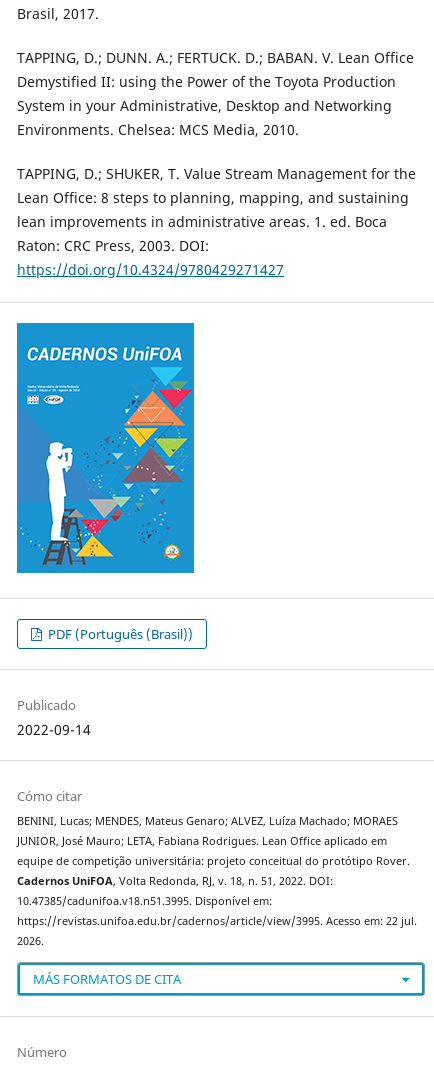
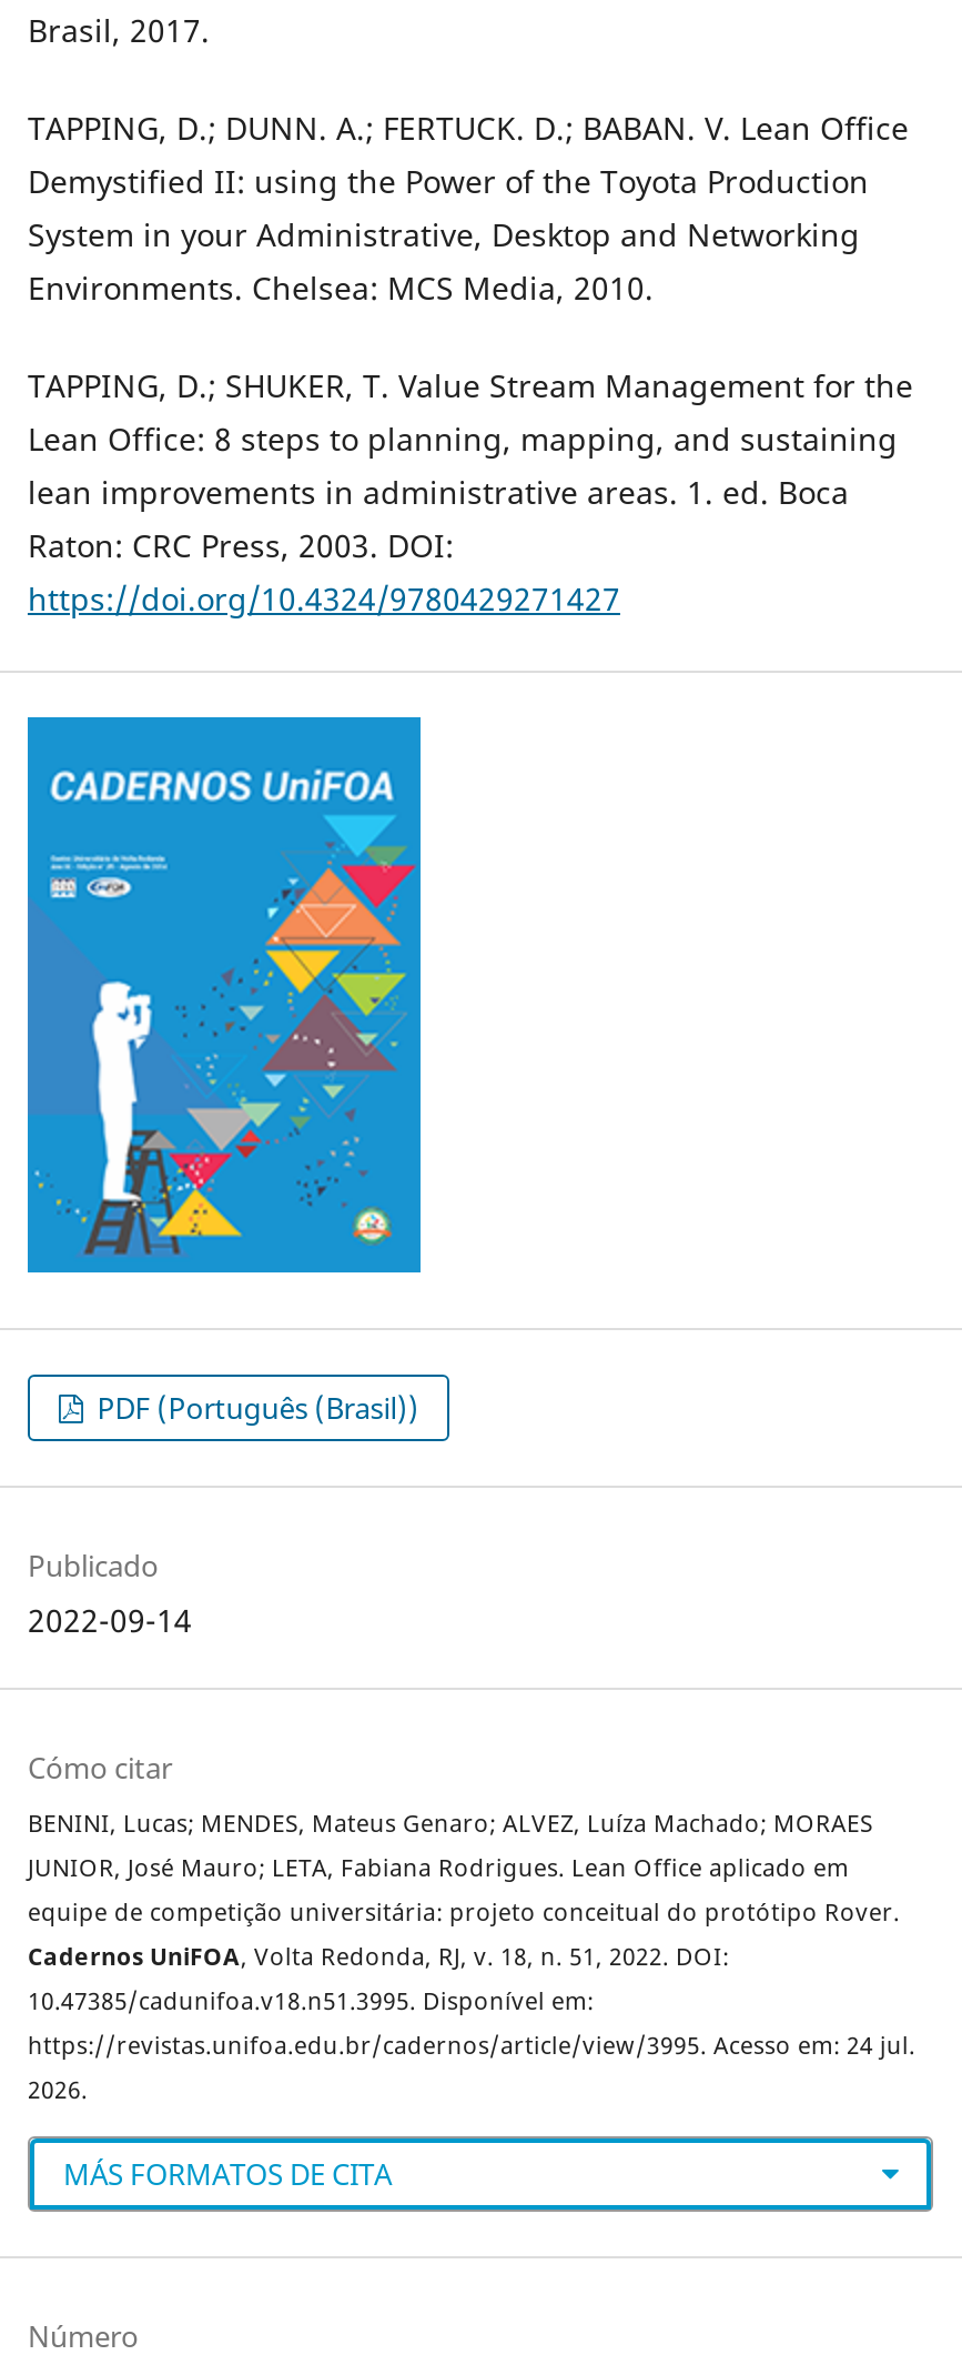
[17,914,417,928] https://revistas.unifoa.edu.br/cadernos/article/view/3995. Acesso em: 22 jul. -> [28,2030,915,2061] https://revistas.unifoa.edu.br/cadernos/article/view/3995. Acesso em: 24 jul.

